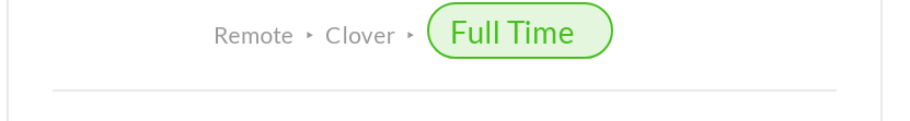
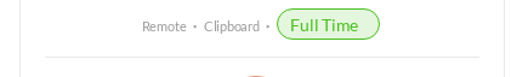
[325,22,395,48] Clover -> [204,19,260,34] Clipboard

